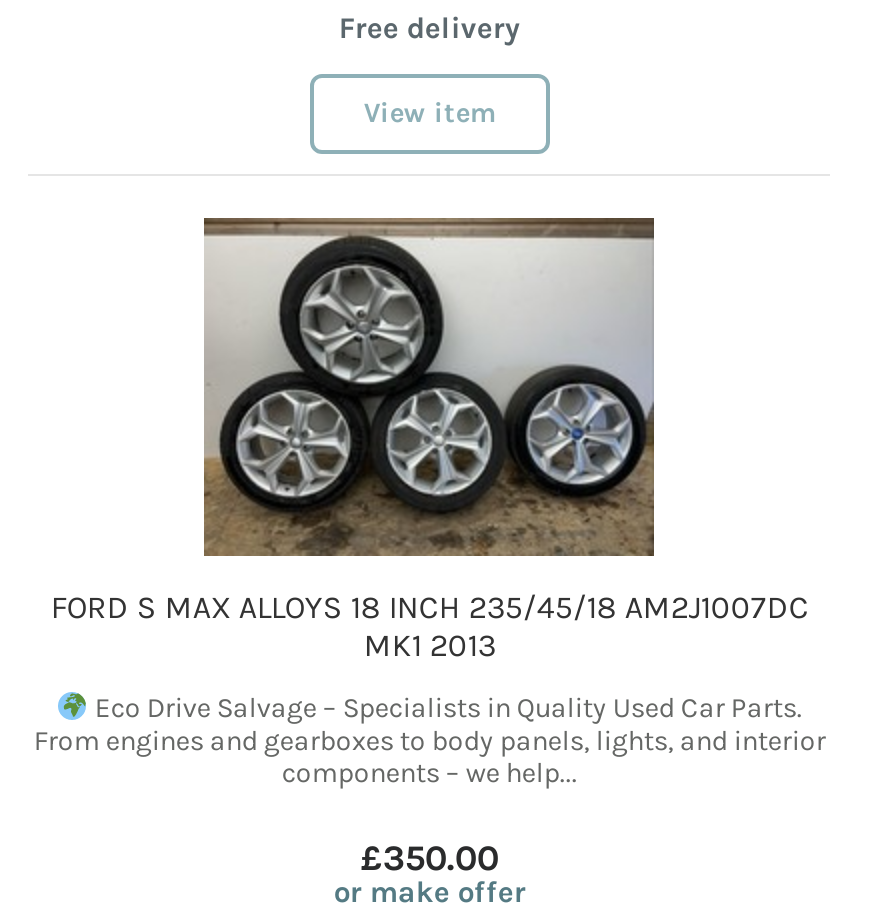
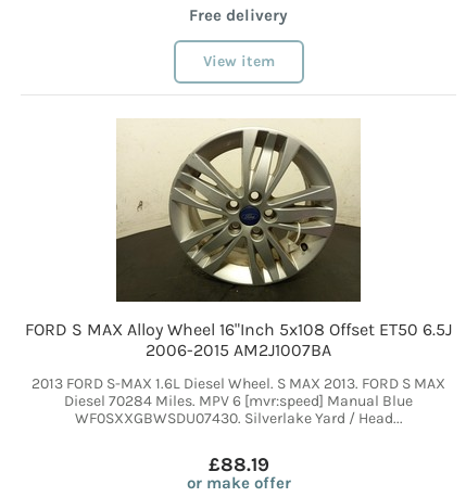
[51,216,809,664] [image] | FORD S MAX ALLOYS 18 INCH 235/45/18 AM2J1007DC | MK1 2013 -> [25,118,452,360] [image] | FORD S MAX Alloy Wheel 16"Inch 5x108 Offset ET50 6.5J | 2006-2015 AM2J1007BA
[34,691,826,789] Eco Drive Salvage – Specialists in Quality Used Car Parts. | From engines and gearboxes to body panels, lights, and interior | components – we help... -> [32,374,446,428] 2013 FORD S-MAX 1.6L Diesel Wheel. S MAX 2013. FORD S MAX | Diesel 70284 Miles. MPV 6 [mvr:speed] Manual Blue | WF0SXXGBWSDU07430. Silverlake Yard / Head...
[361,836,499,880] £350.00 -> [208,453,269,476] £88.19

